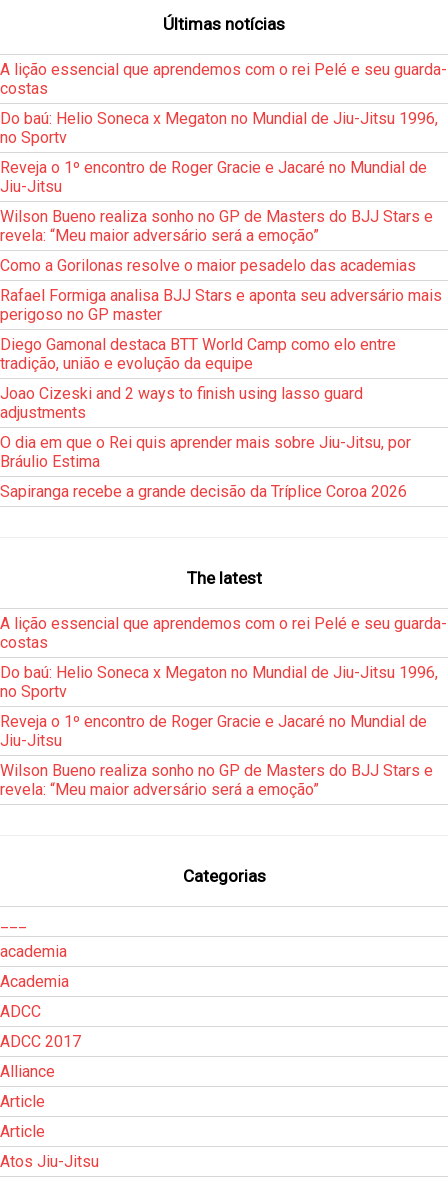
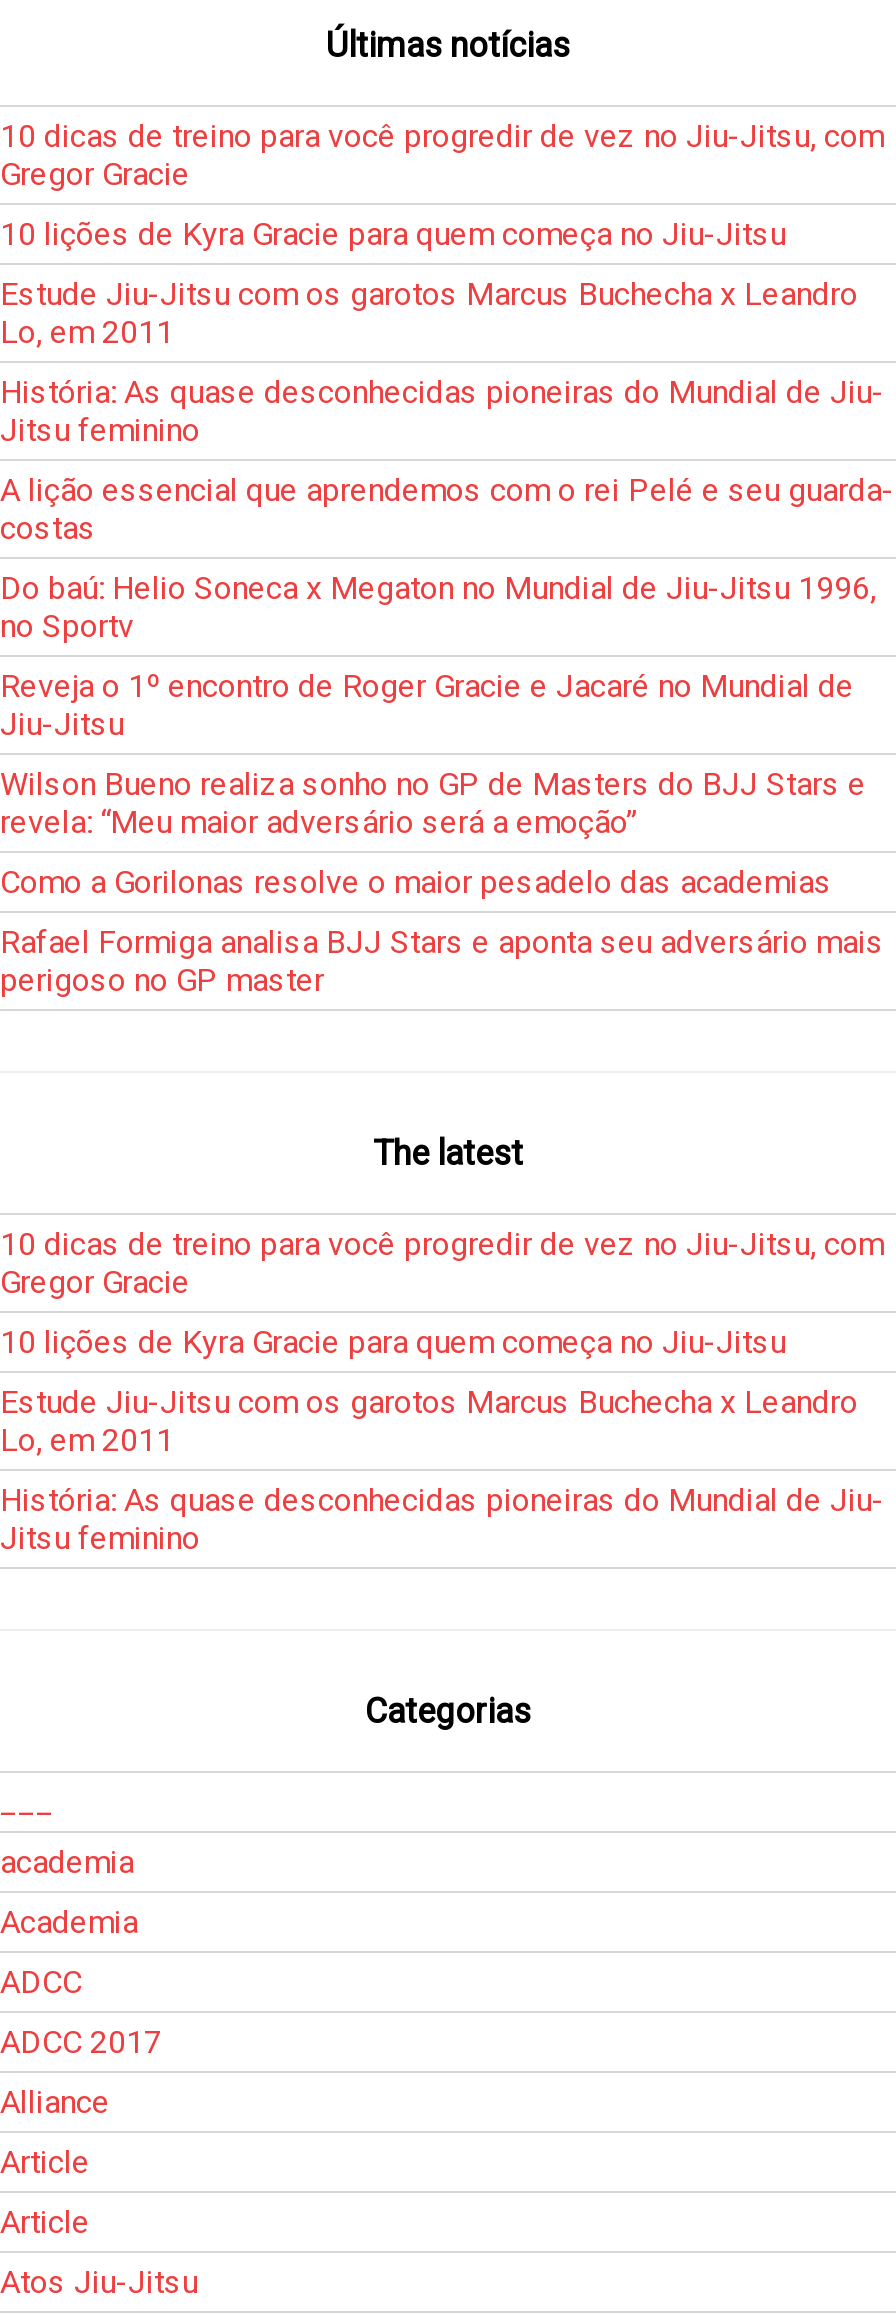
none -> [0,118,884,450] 10 dicas de treino para você progredir de vez no Jiu-Jitsu, com | Gregor Gracie | 10 lições de Kyra Gracie para quem começa no Jiu-Jitsu | Estude Jiu-Jitsu com os garotos Marcus Buchecha x Leandro | Lo, em 2011 | História: As quase desconhecidas pioneiras do Mundial de Jiu- | Jitsu feminino
moved [0,60,447,324] -> [0,472,894,1000]: A lição essencial que aprendemos com o rei Pelé e seu guarda- | costas | Do baú: Helio Soneca x Megaton no Mundial de Jiu-Jitsu 1996, | ... | Rafael Formiga analisa BJJ Stars e aponta seu adversário mais | perigoso no GP master
[0,335,411,501] Diego Gamonal destaca BTT World Camp como elo entre | tradição, união e evolução da equipe | Joao Cizeski and 2 ways to finish using lasso guard | adjustments | O dia em que o Rei quis aprender mais sobre Jiu-Jitsu, por | Bráulio Estima | Sapiranga recebe a grande decisão da Tríplice Coroa 2026 -> none
[0,614,447,652] A lição essencial que aprendemos com o rei Pelé e seu guarda- | costas -> [0,1226,884,1302] 10 dicas de treino para você progredir de vez no Jiu-Jitsu, com | Gregor Gracie
[0,663,438,701] Do baú: Helio Soneca x Megaton no Mundial de Jiu-Jitsu 1996, | no Sportv -> [0,1324,786,1362] 10 lições de Kyra Gracie para quem começa no Jiu-Jitsu
[0,712,427,750] Reveja o 1º encontro de Roger Gracie e Jacaré no Mundial de | Jiu-Jitsu -> [0,1384,858,1460] Estude Jiu-Jitsu com os garotos Marcus Buchecha x Leandro | Lo, em 2011
[0,761,433,799] Wilson Bueno realiza sonho no GP de Masters do BJJ Stars e | revela: “Meu maior adversário será a emoção” -> [0,1482,884,1558] História: As quase desconhecidas pioneiras do Mundial de Jiu- | Jitsu feminino

